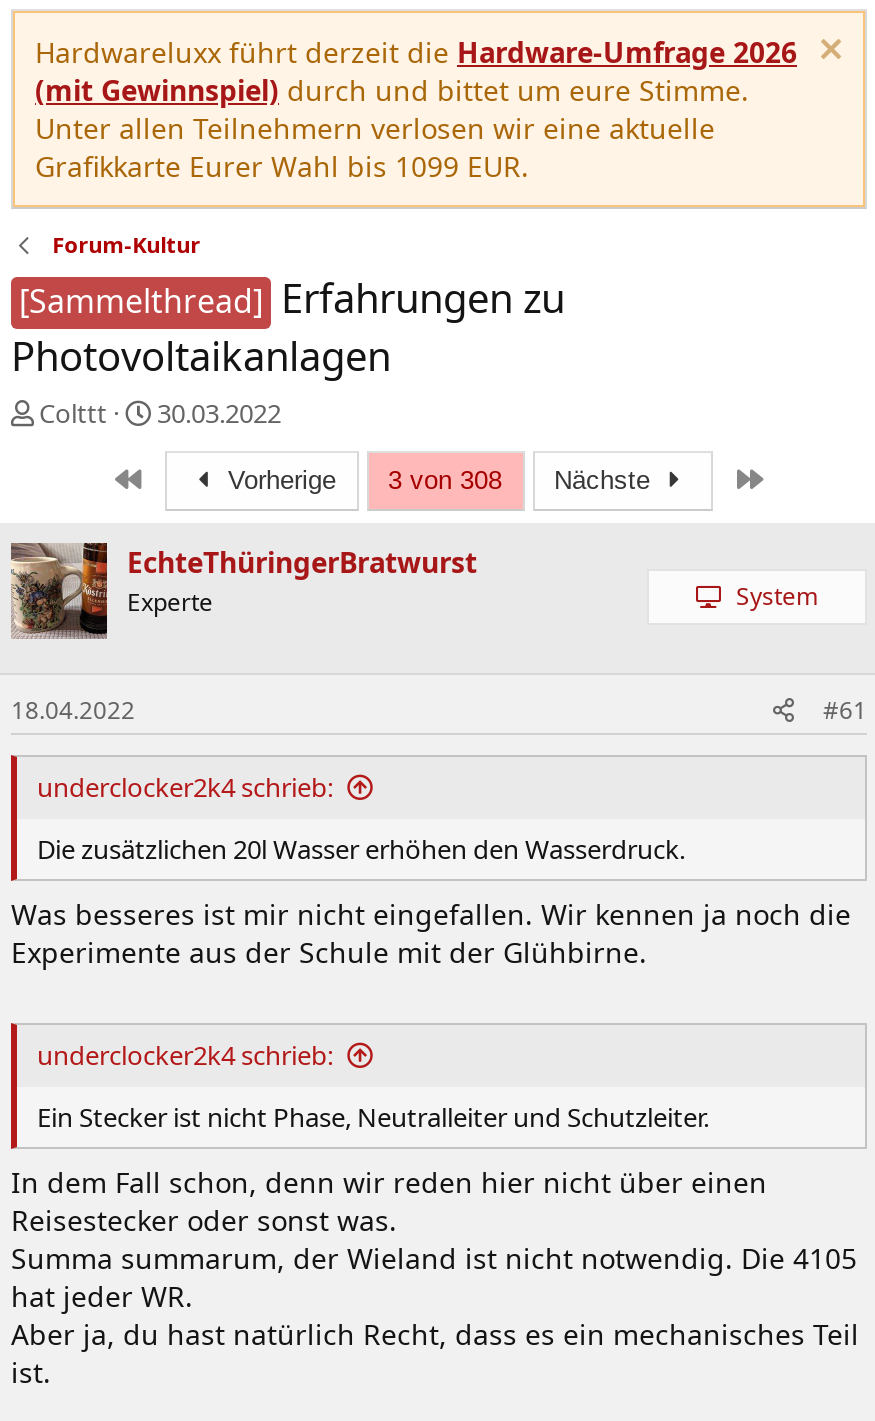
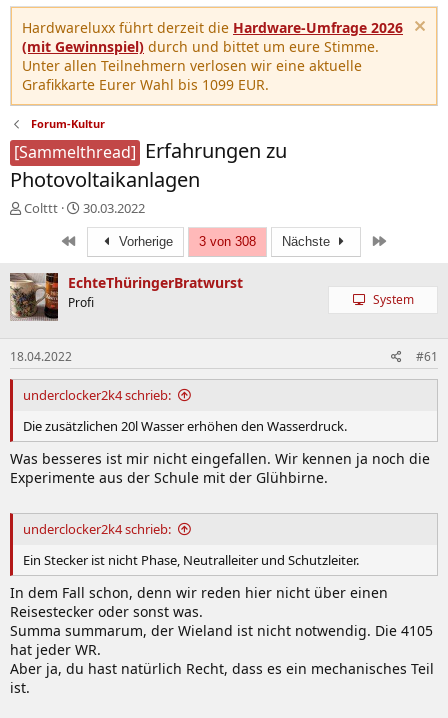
[127,585,213,619] Experte -> [68,294,94,311] Profi

